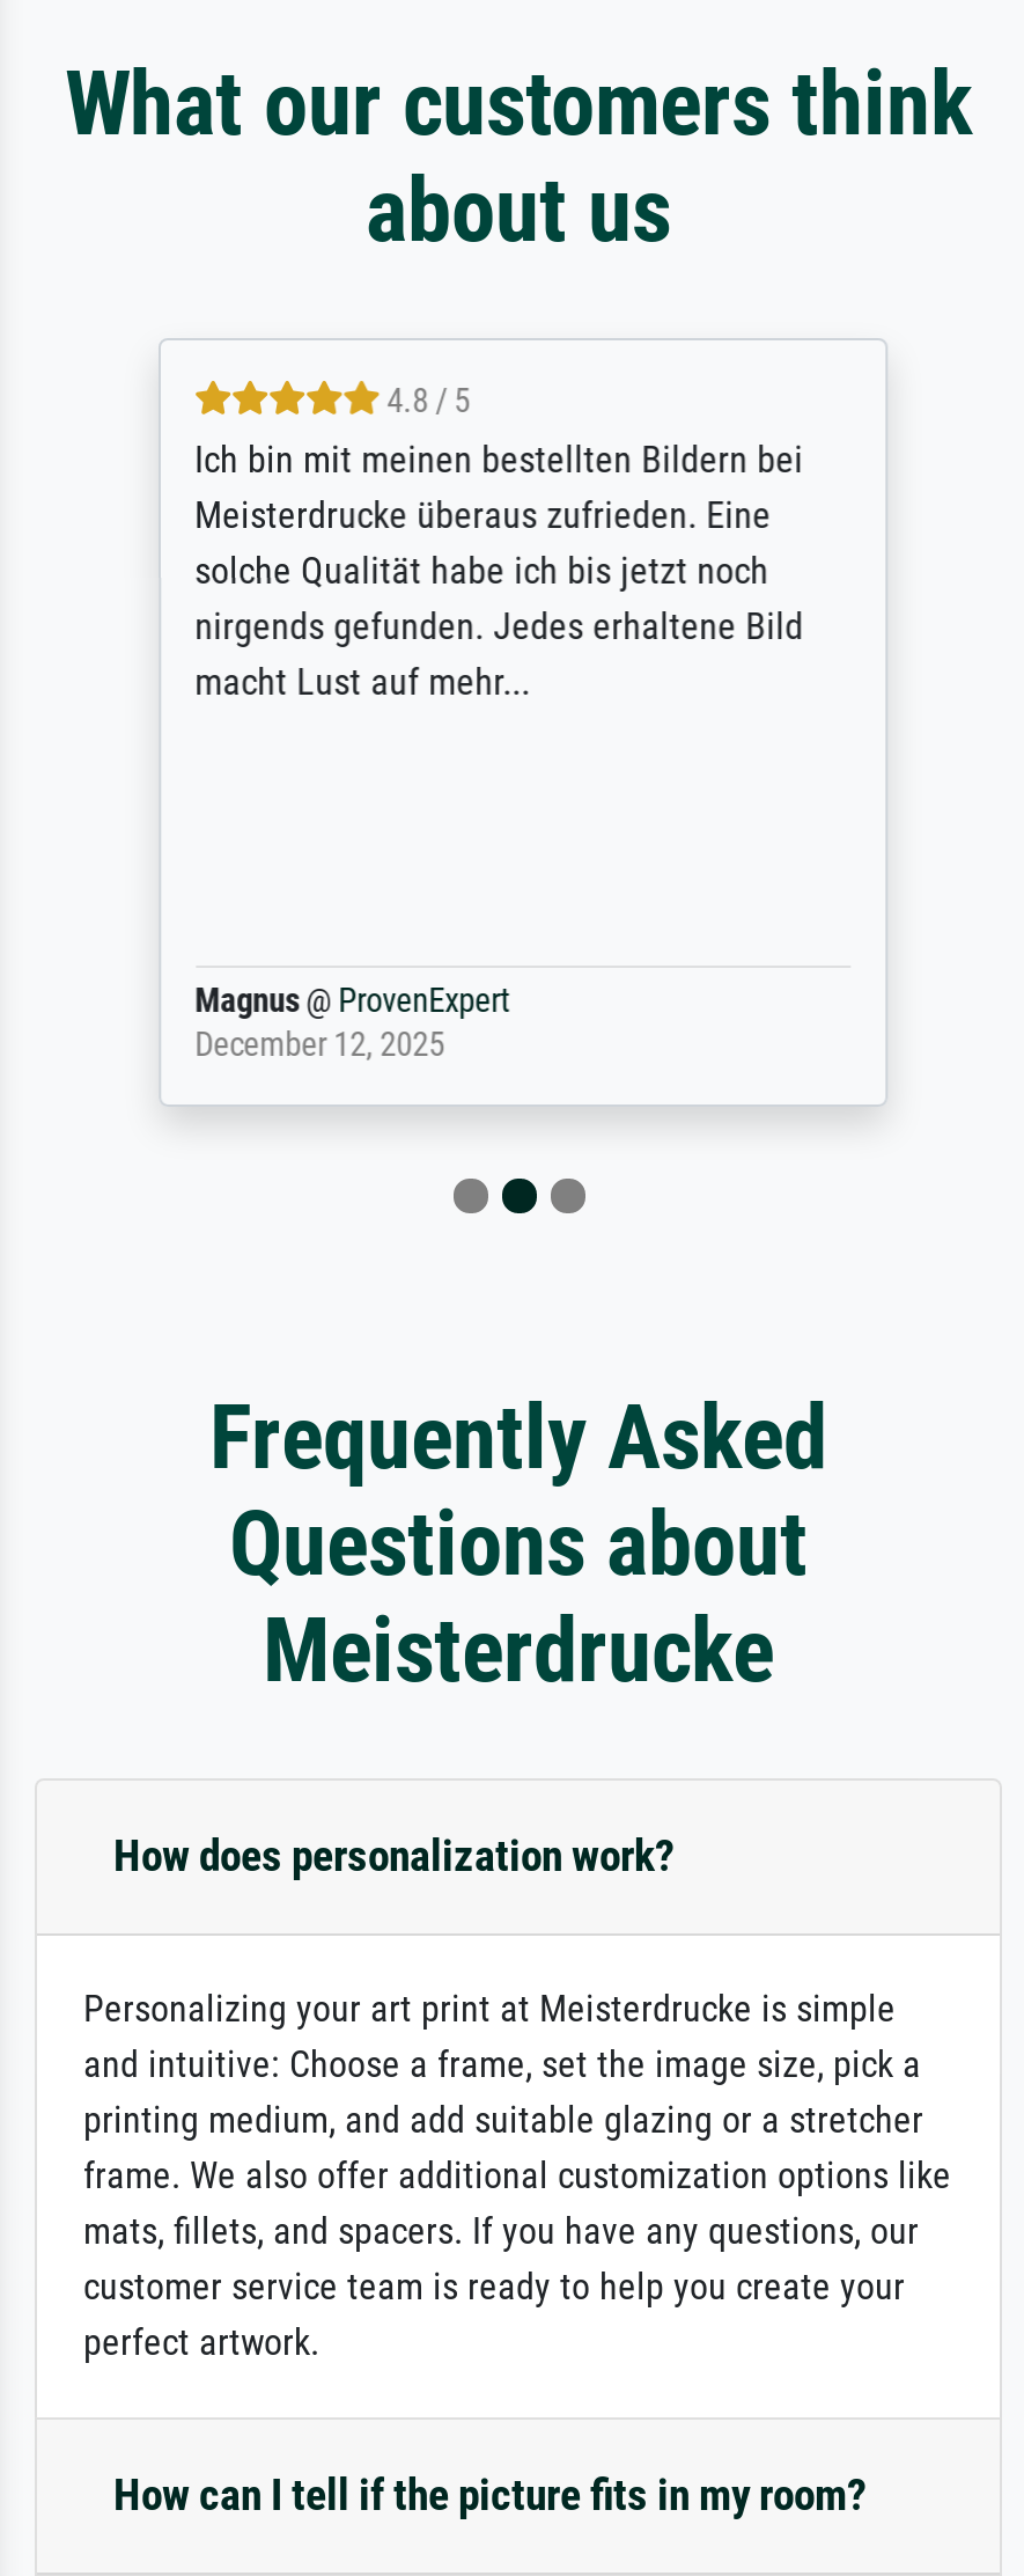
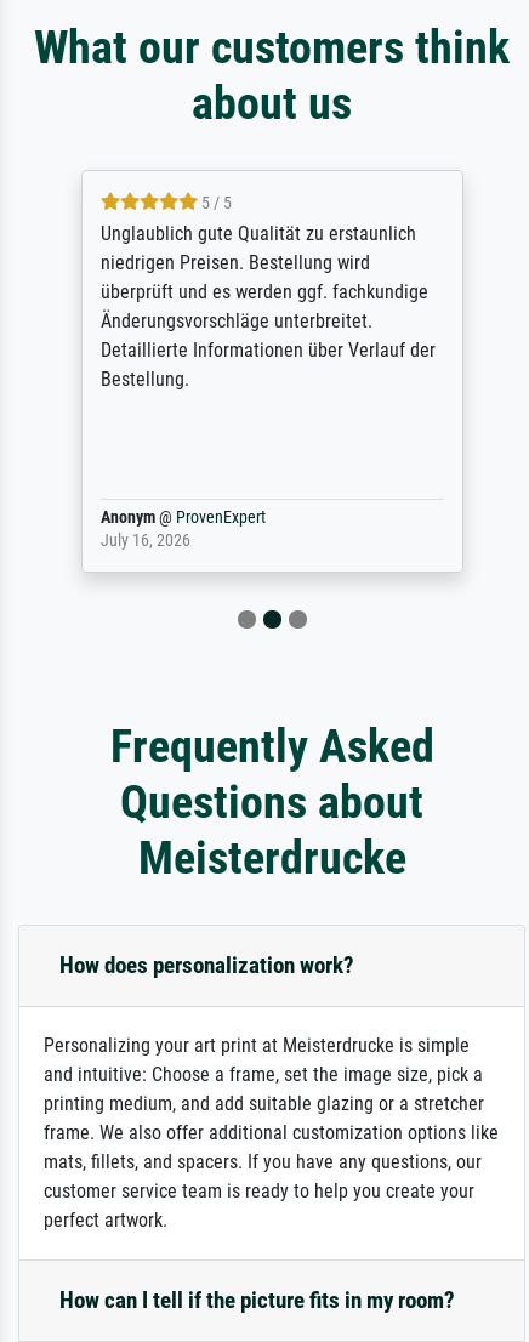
[191,383,800,705] 4.8 / 5 | Ich bin mit meinen bestellten Bildern bei | Meisterdrucke überaus zufrieden. Eine | solche Qualität habe ich bis jetzt noch | nirgends gefunden. Jedes erhaltene Bild | macht Lust auf mehr... -> [100,193,435,390] 5 / 5 | Unglaublich gute Qualität zu erstaunlich | niedrigen Preisen. Bestellung wird | überprüft und es werden ggf. fachkundige | Änderungsvorschläge unterbreitet. | Detaillierte Informationen über Verlauf der | Bestellung.
[191,982,506,1066] Magnus @ ProvenExpert | December 12, 2025 -> [100,507,265,551] Anonym @ ProvenExpert | July 16, 2026

